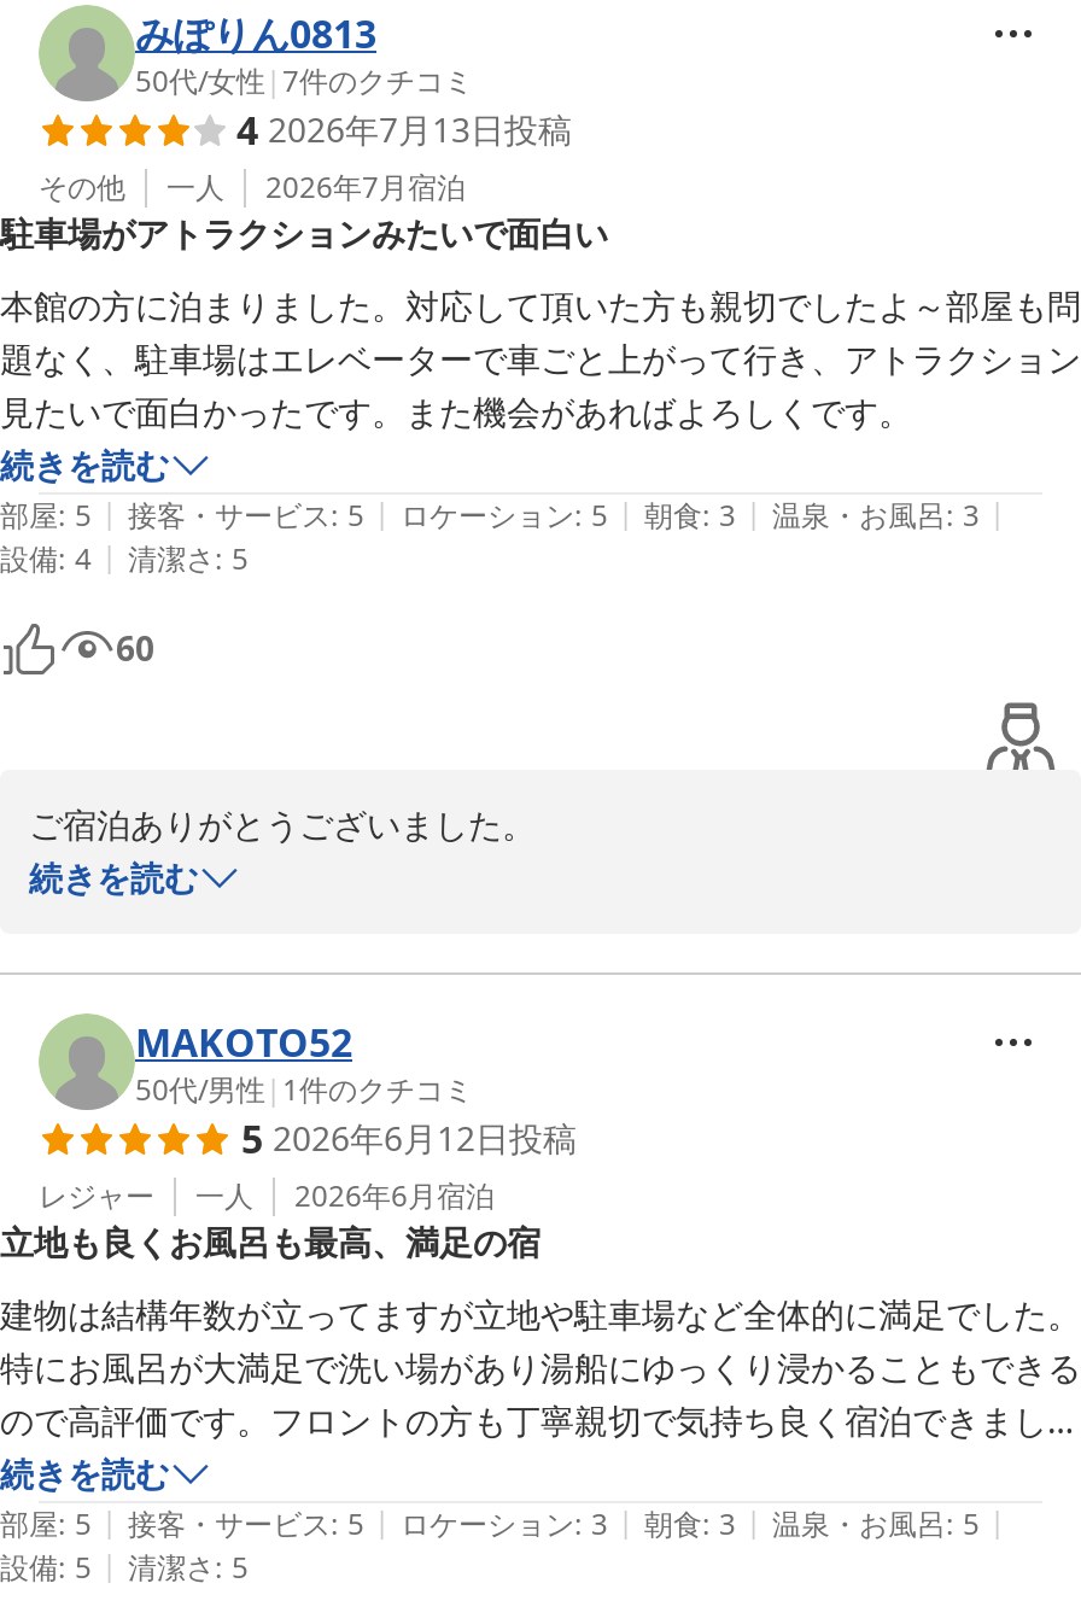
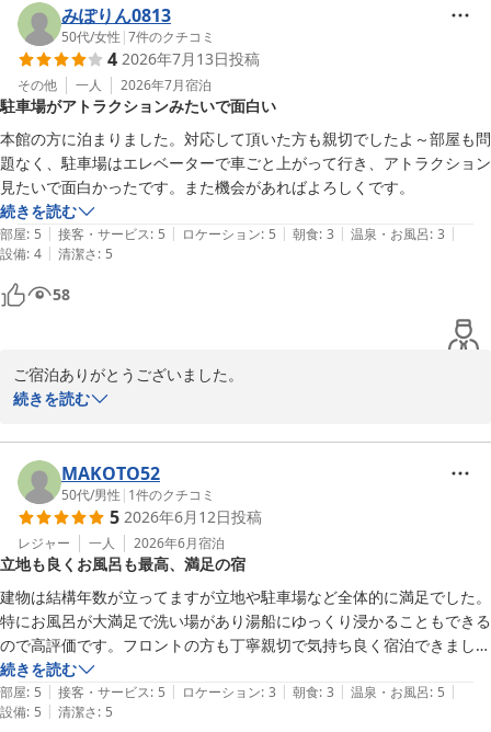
[116,625,154,671] 60 -> [53,284,70,305] 58

